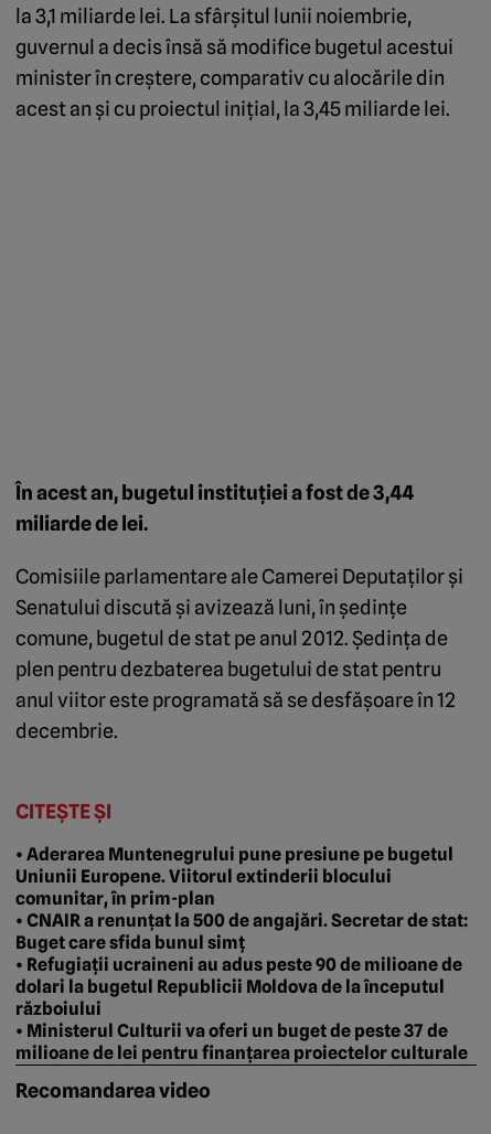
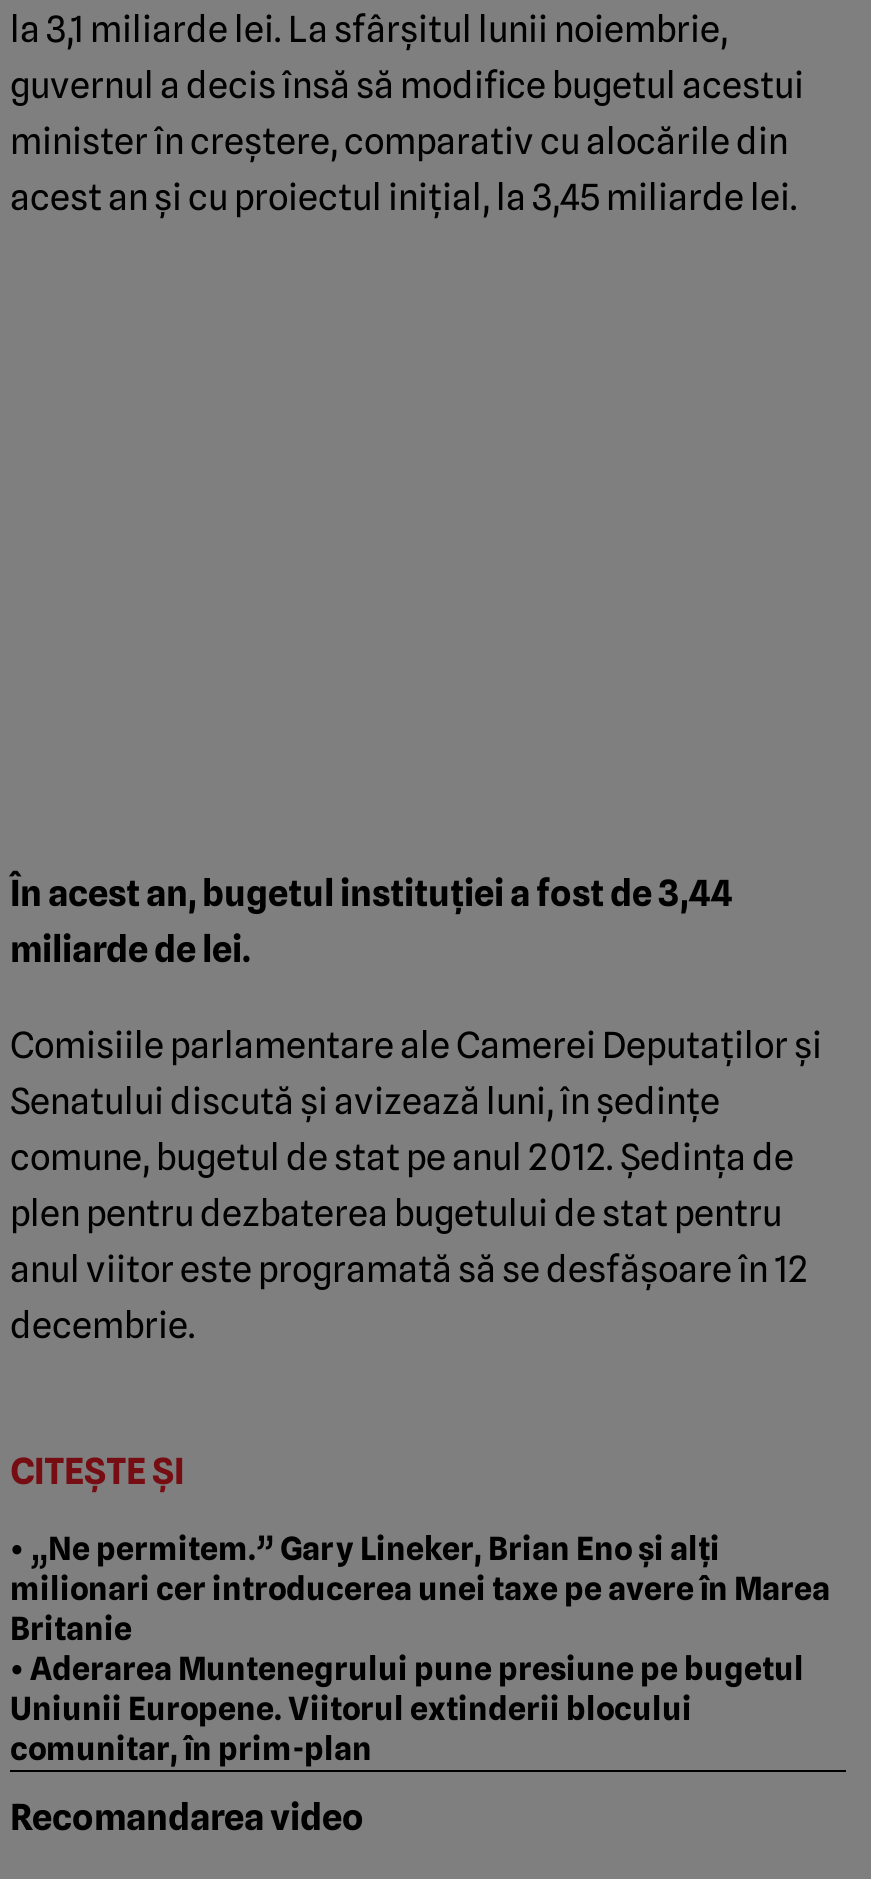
none -> [10,1529,830,1647] • „Ne permitem.” Gary Lineker, Brian Eno și alți | milionari cer introducerea unei taxe pe avere în Marea | Britanie
moved [15,844,453,909] -> [10,1649,804,1767]: • Aderarea Muntenegrului pune presiune pe bugetul | Uniunii Europene. Viitorul extinderii blocului | comunitar, în prim-plan
[15,910,468,1063] • CNAIR a renunțat la 500 de angajări. Secretar de stat: | Buget care sfida bunul simț | • Refugiații ucraineni au adus peste 90 de milioane de | dolari la bugetul Republicii Moldova de la începutul | războiului | • Ministerul Culturii va oferi un buget de peste 37 de | milioane de lei pentru finanțarea proiectelor culturale -> none

